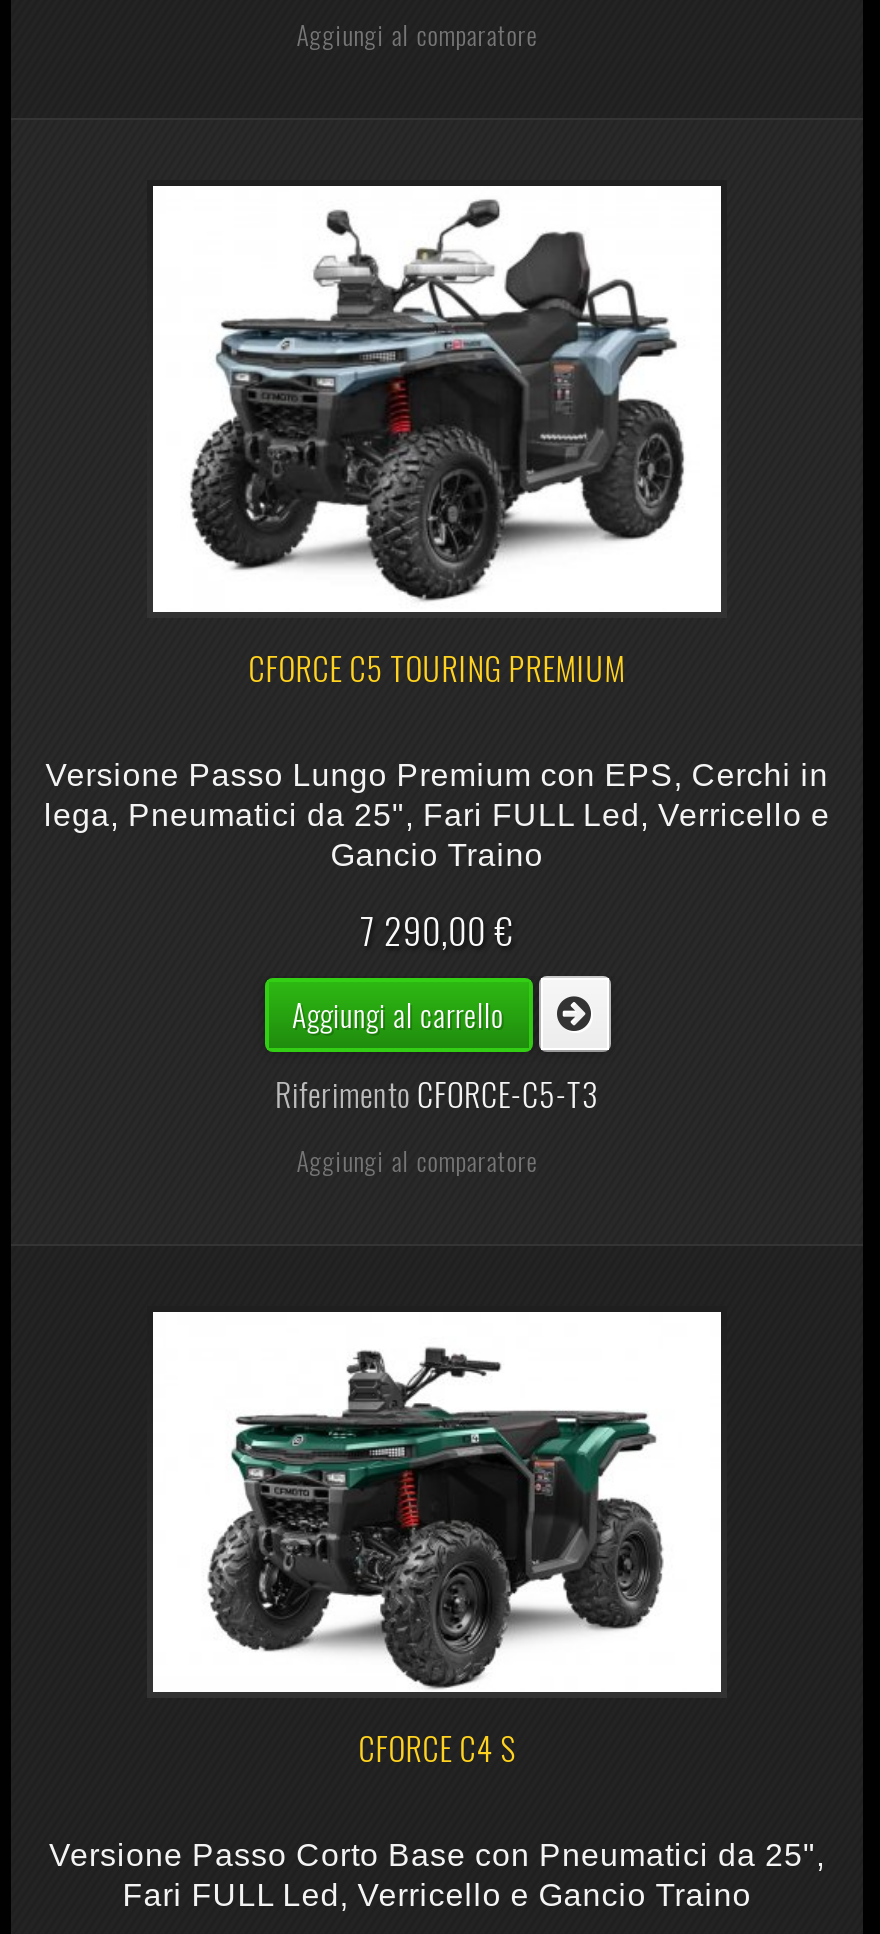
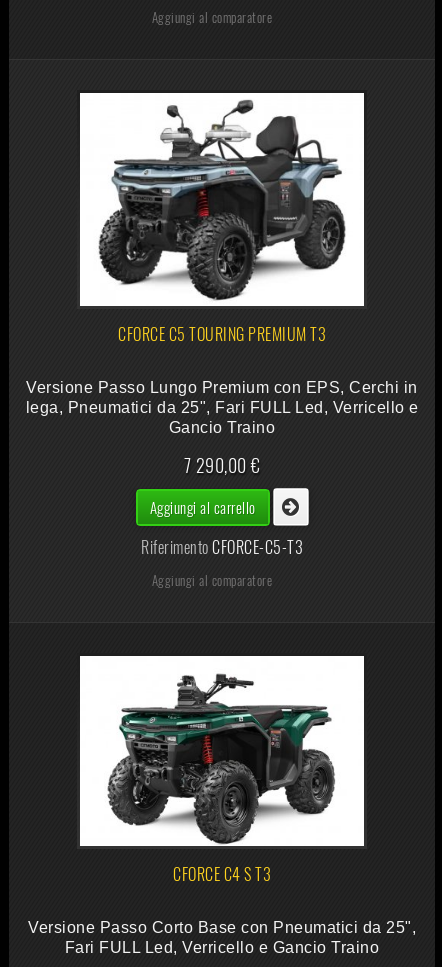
[249,645,625,693] CFORCE C5 TOURING PREMIUM -> [118,322,326,346] CFORCE C5 TOURING PREMIUM T3
[359,1723,515,1771] CFORCE C4 S -> [173,862,271,886] CFORCE C4 S T3

